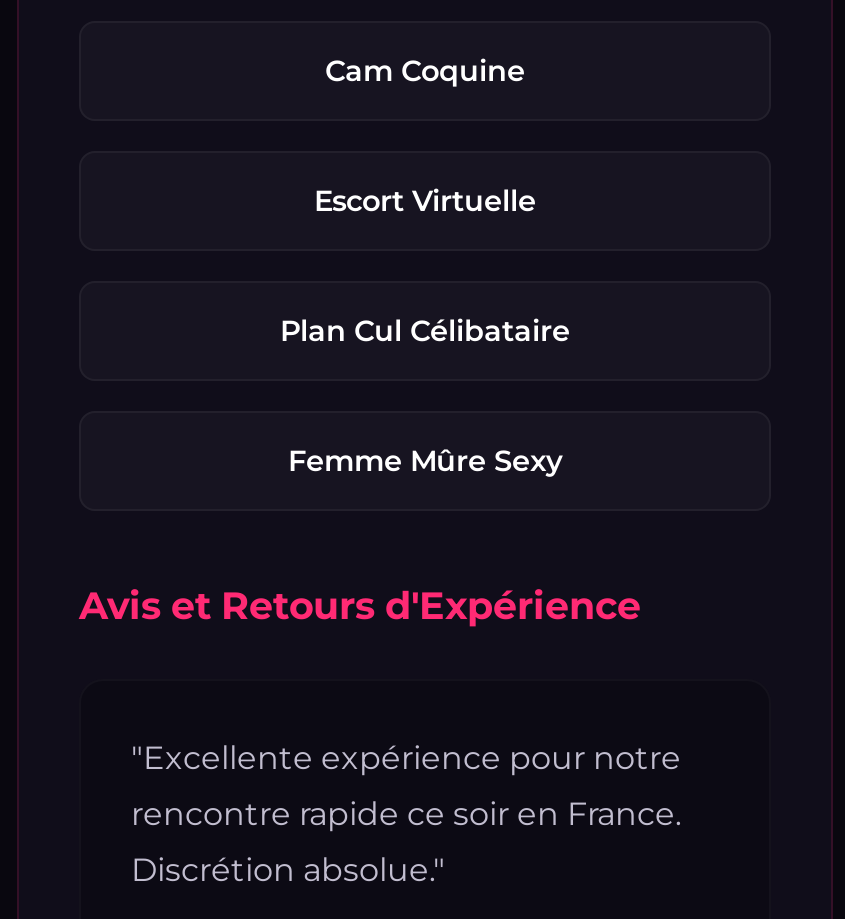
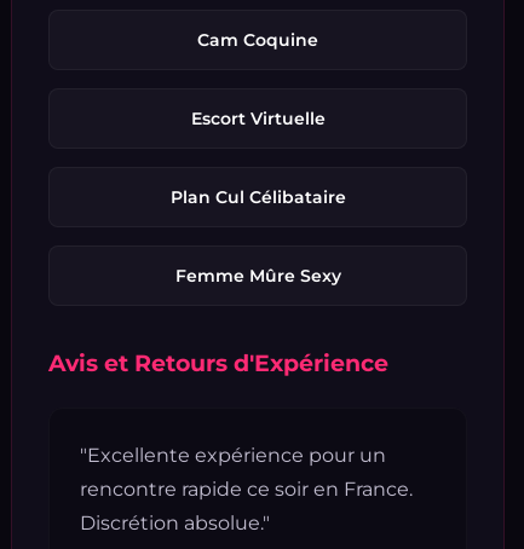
[131,739,681,777] "Excellente expérience pour notre -> [80,444,386,467] "Excellente expérience pour un

